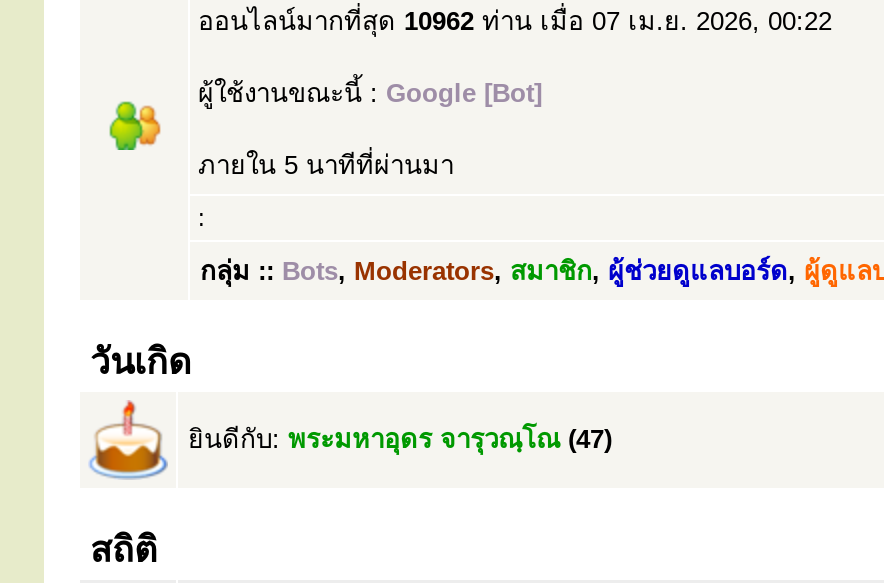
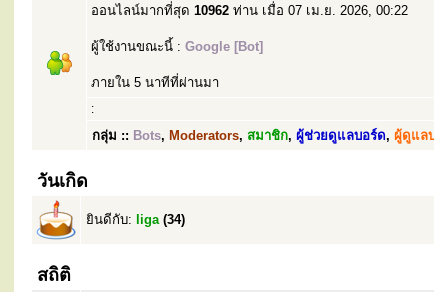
[188,424,612,454] ยินดีกับ:พระมหาอุดร จารุวณฺโณ(47) -> [86,212,185,227] ยินดีกับ: liga (34)

